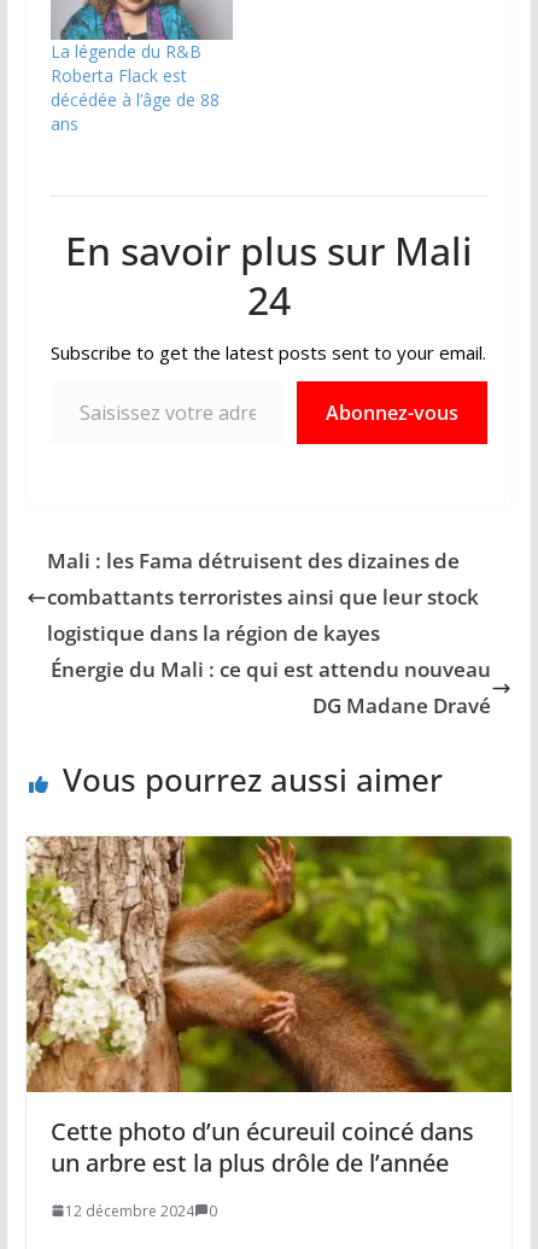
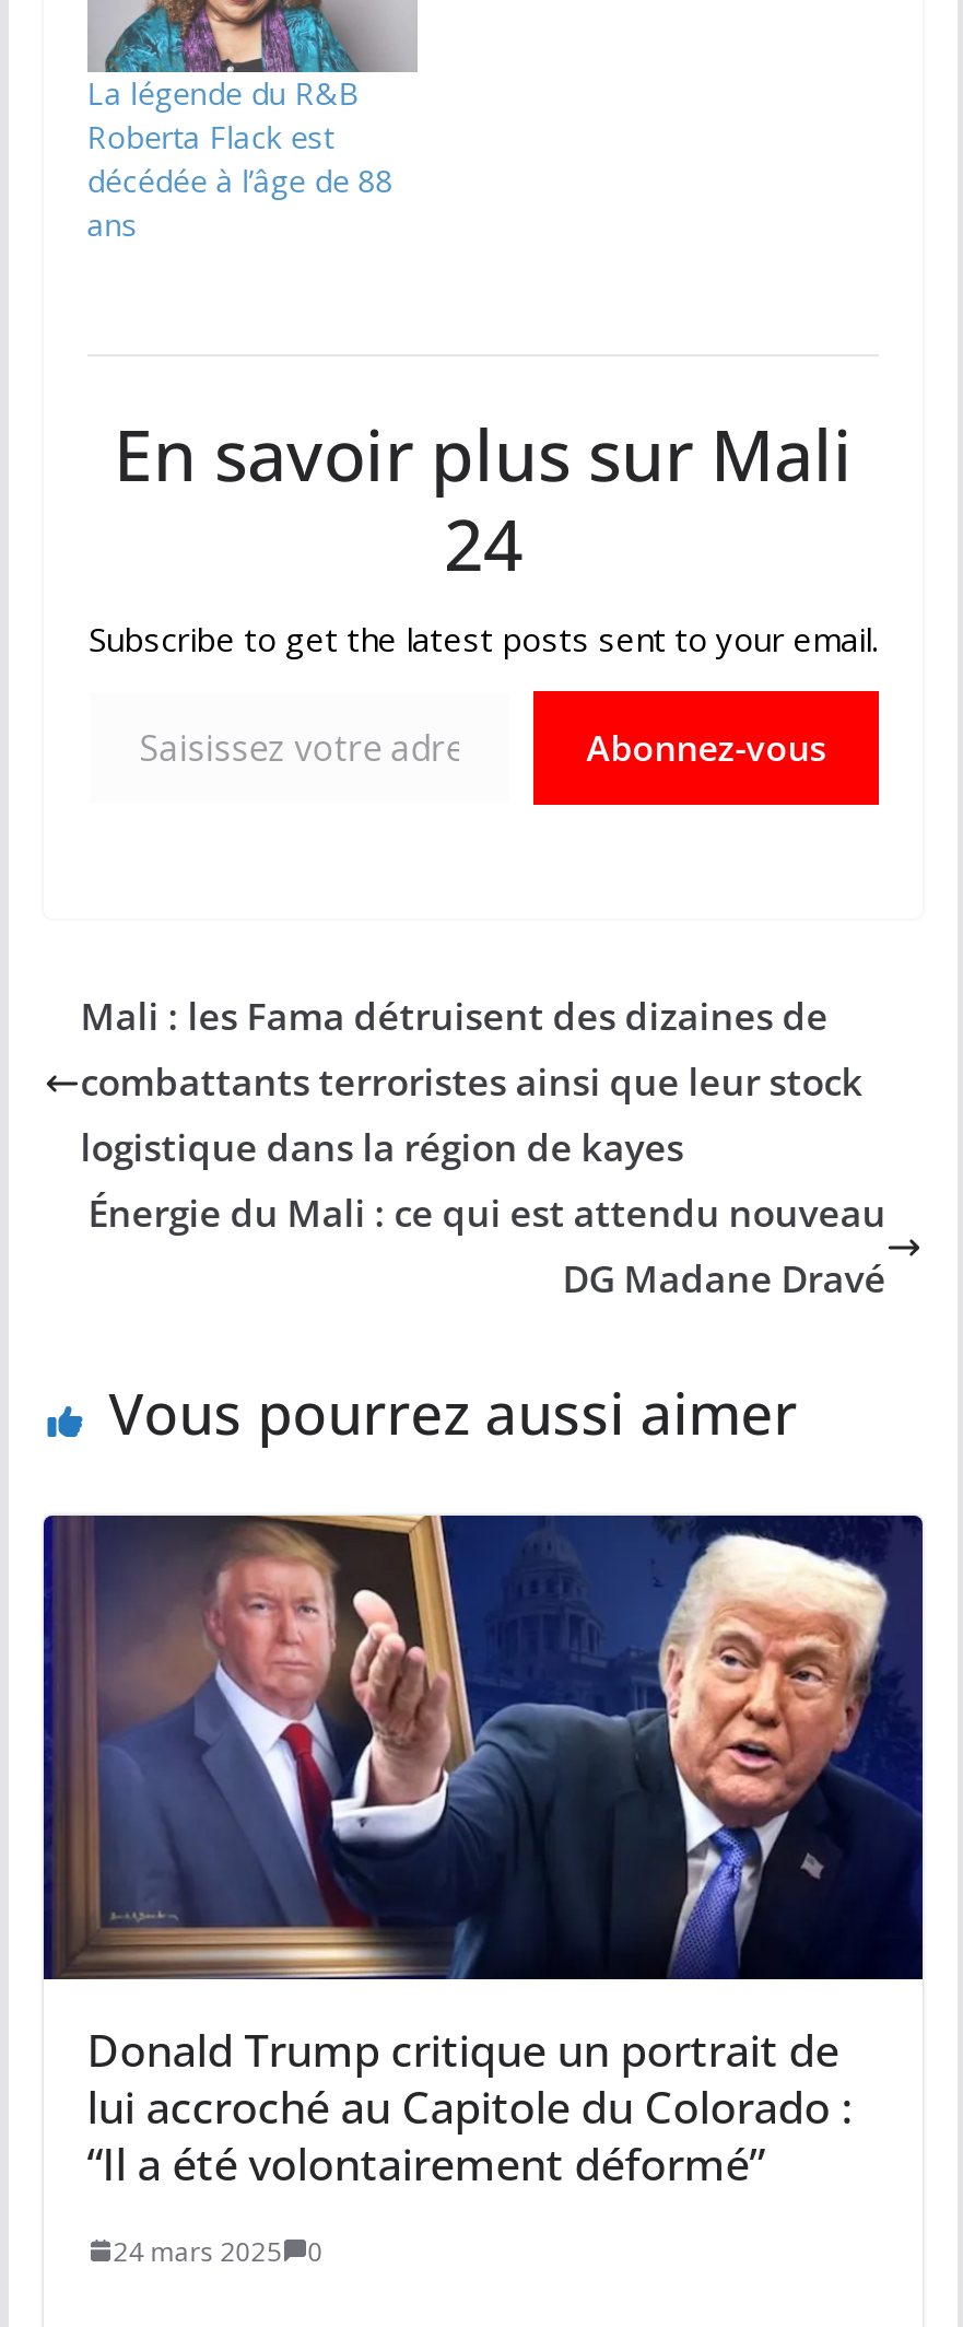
[25,835,513,1179] [image] | Cette photo d’un écureuil coincé dans | un arbre est la plus drôle de l’année -> [42,1513,925,2193] [image] | Donald Trump critique un portrait de | lui accroché au Capitole du Colorado : | “Il a été volontairement déformé”
[65,1200,217,1221] 12 décembre 2024 0 -> [113,2233,323,2270] 24 mars 2025 0

